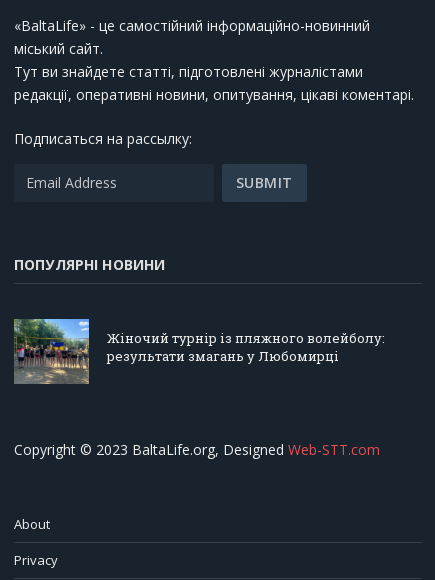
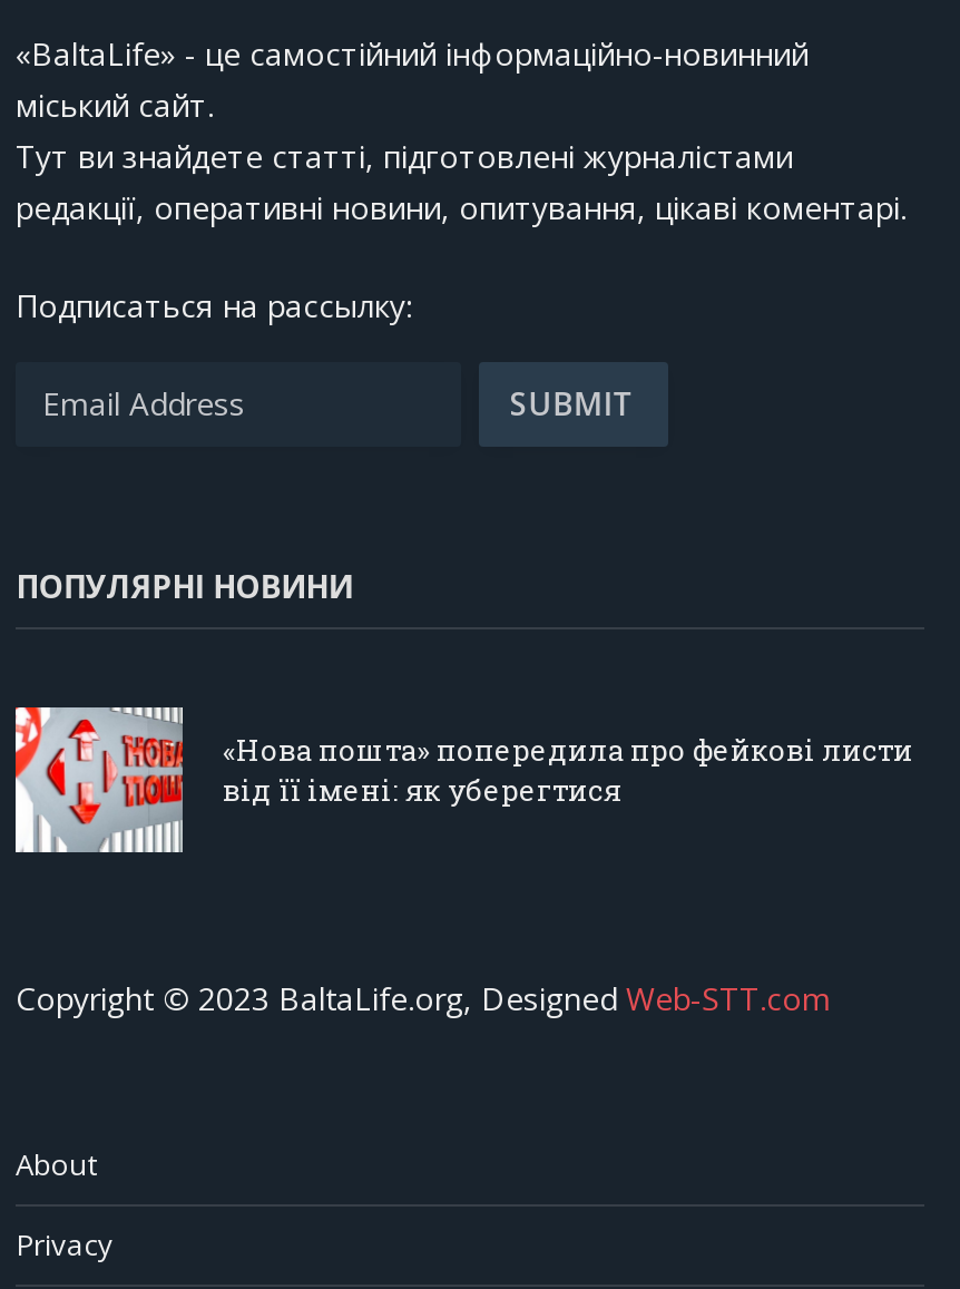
[13,318,385,385] [image] | Жіночий турнір із пляжного волейболу: | результати змагань у Любомирці -> [13,705,913,855] [image] | «Нова пошта» попередила про фейкові листи | від її імені: як уберегтися

